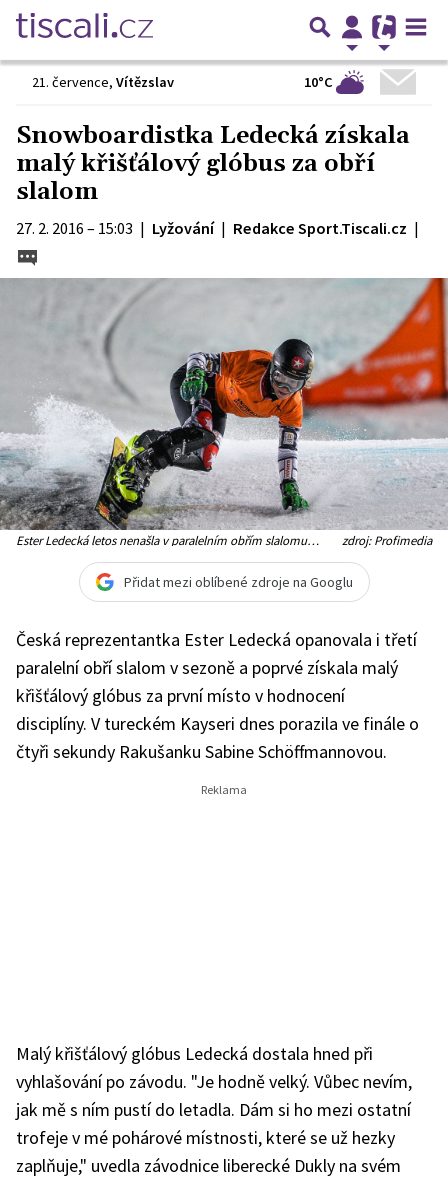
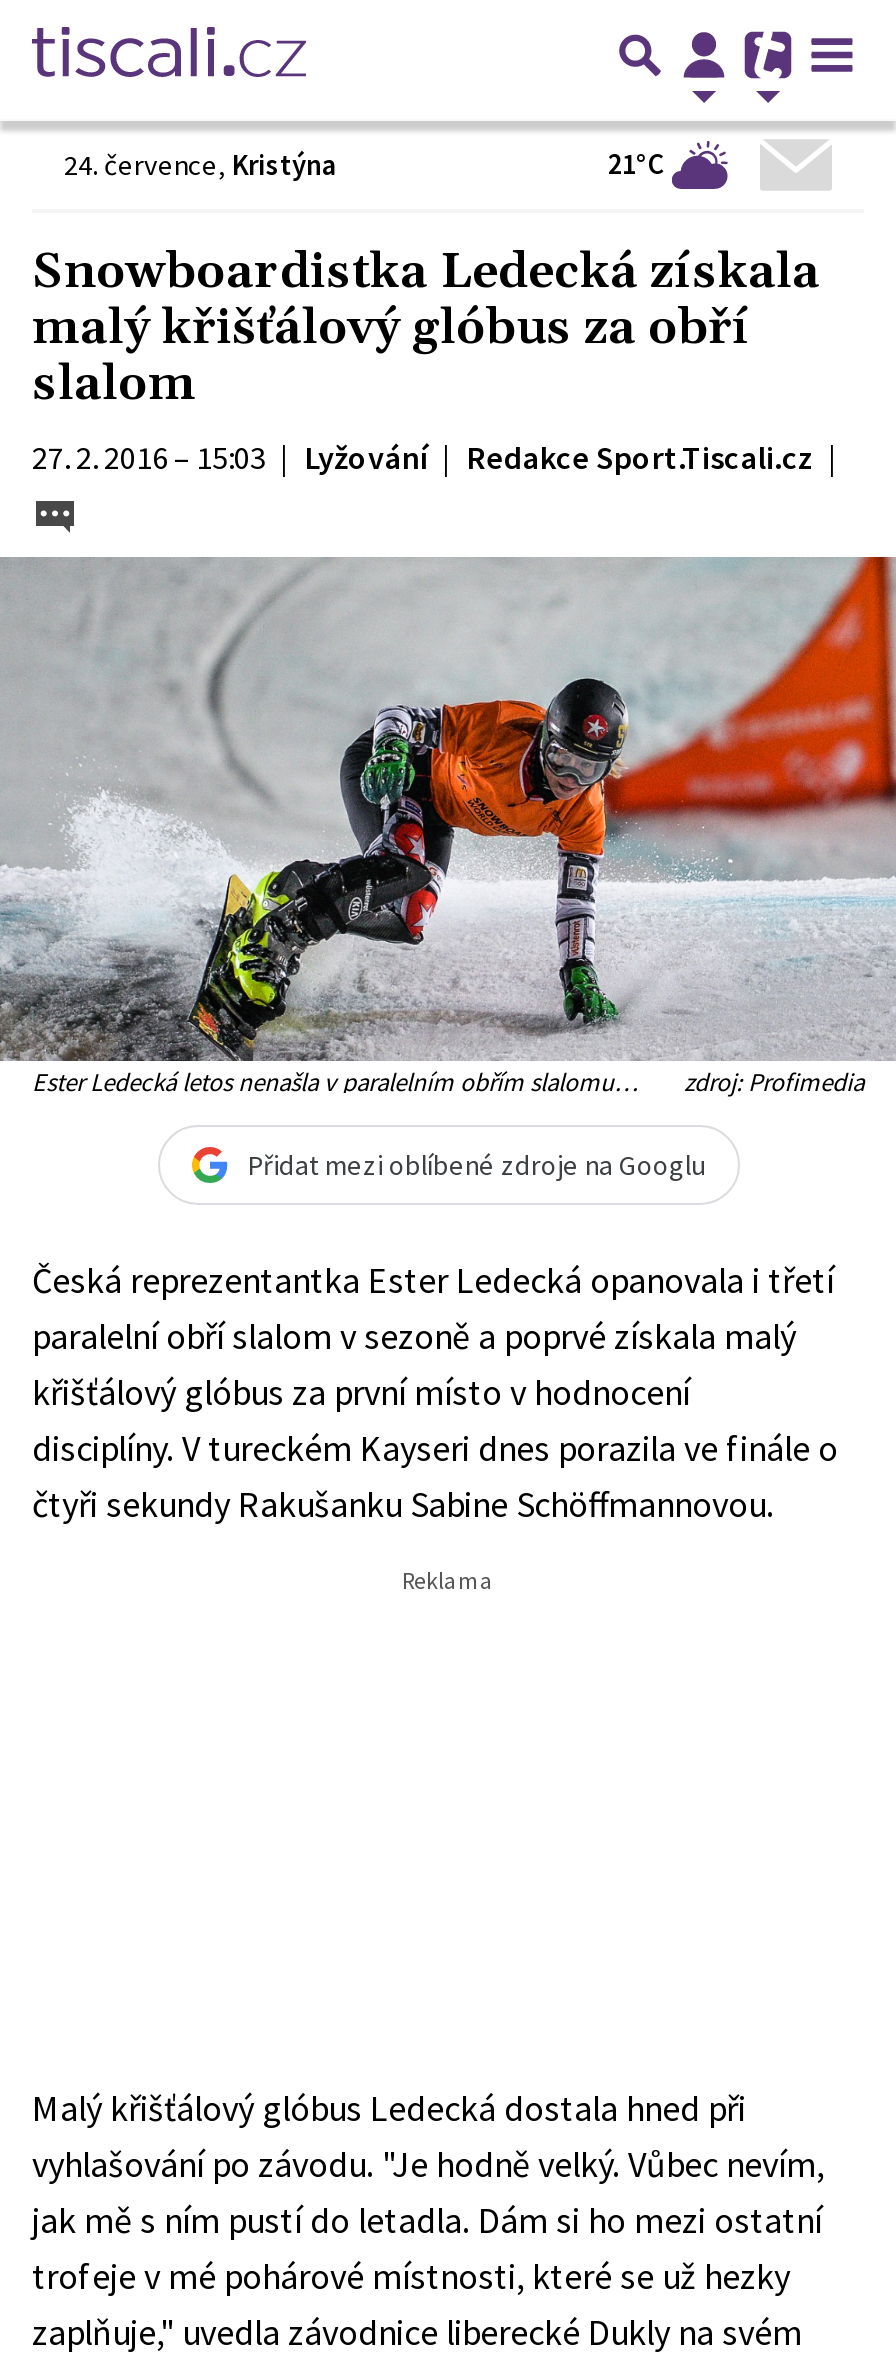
[32,72,336,91] 21. července, Vítězslav | 10°C -> [64,146,672,183] 24. července, Kristýna | 21°C

